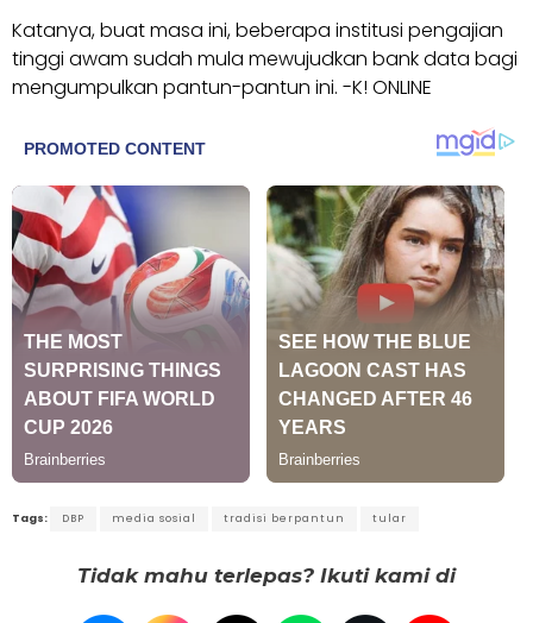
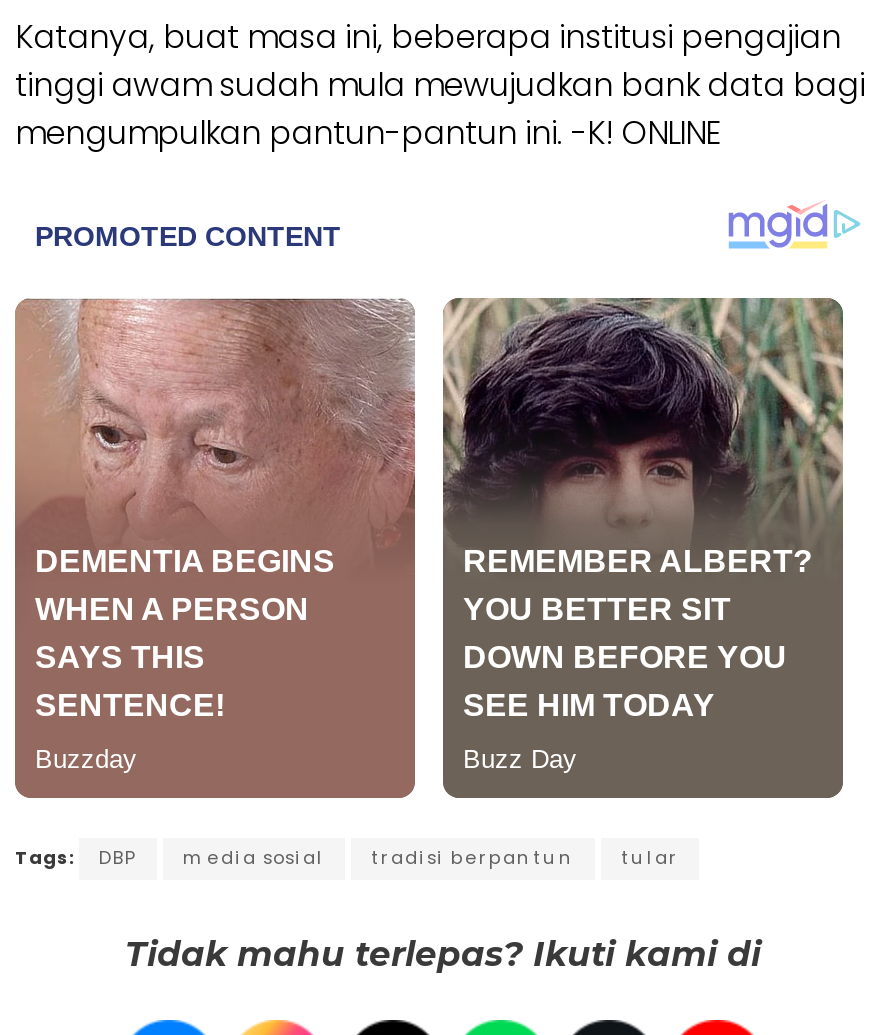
[11,184,250,483] [image] -> [13,297,415,799] [image]
[266,184,504,478] [image] -> [441,297,843,793] [image]

